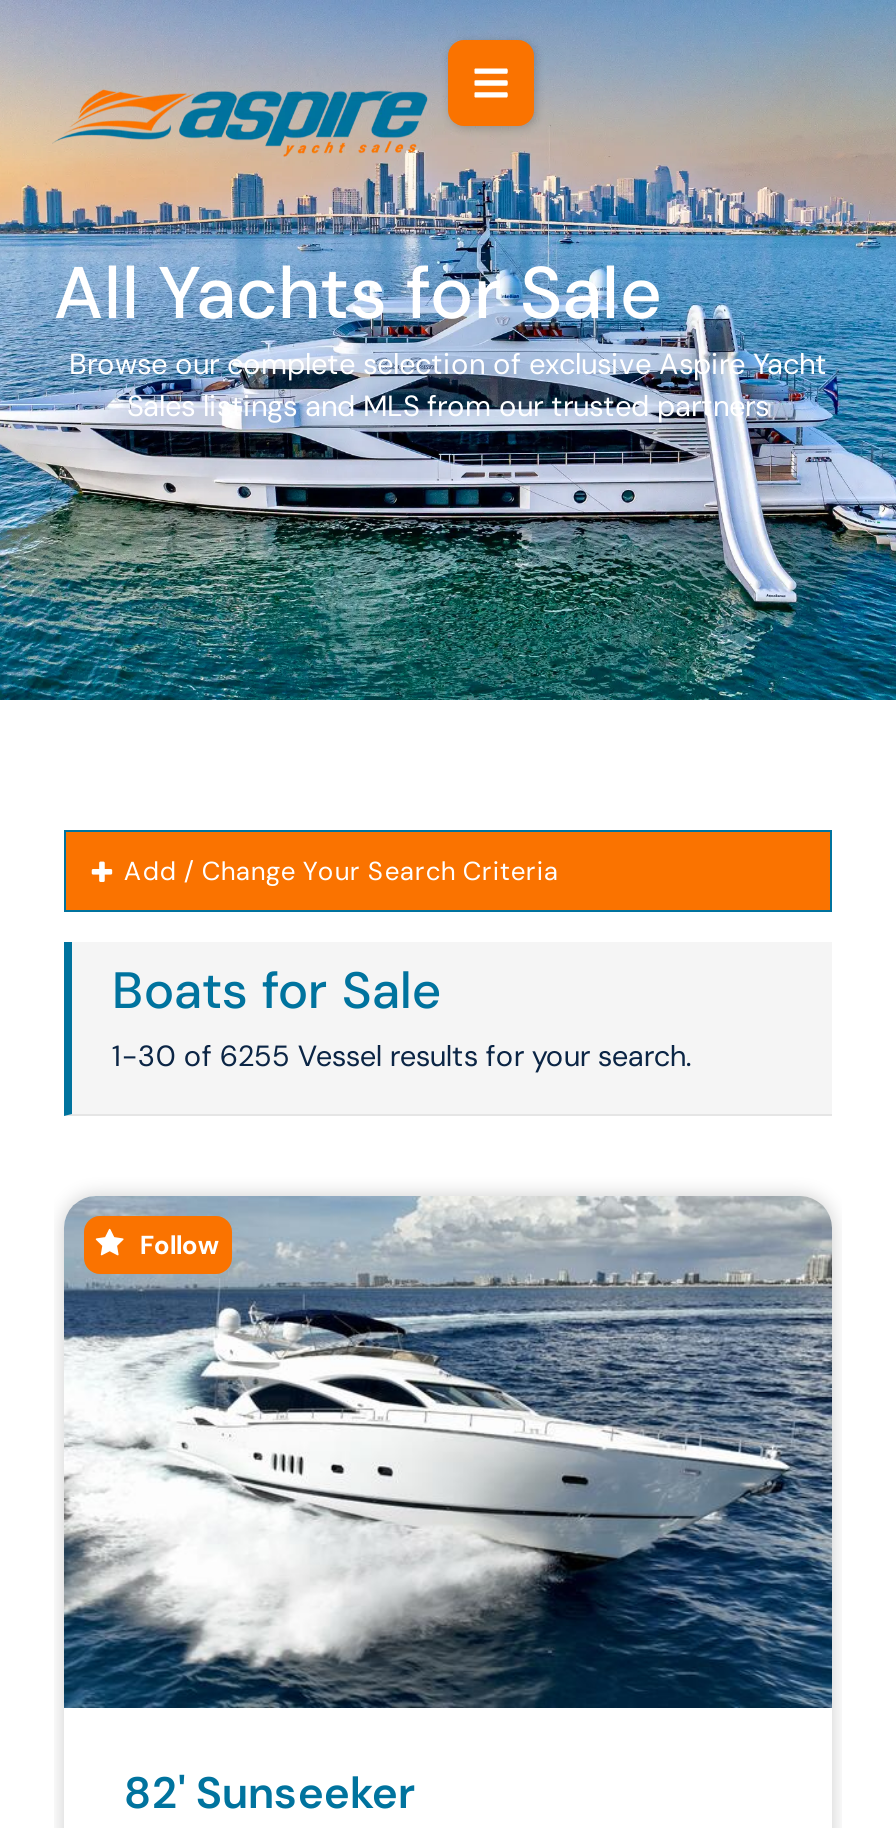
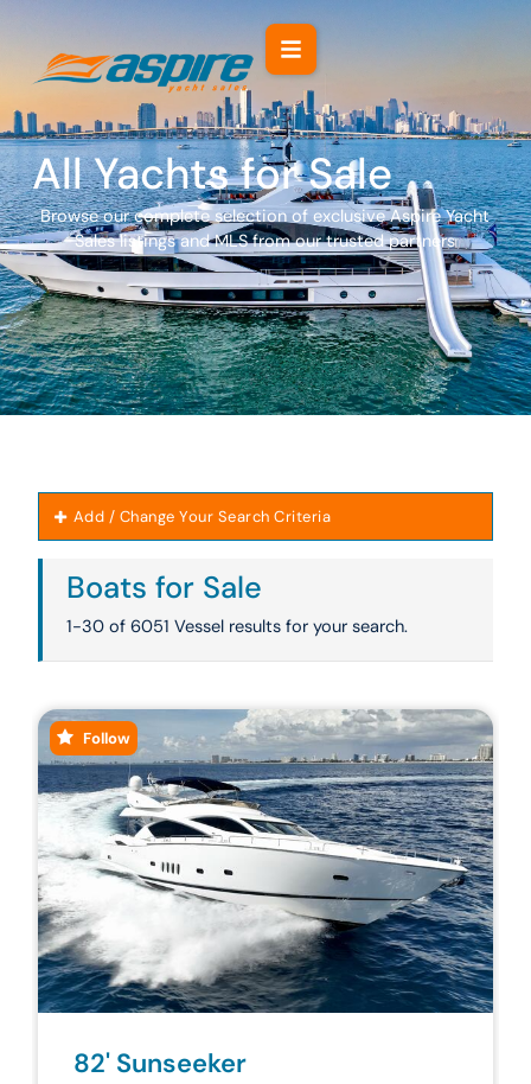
[112,1039,692,1077] 1-30 of 6255 Vessel results for your search. -> [66,616,408,638] 1-30 of 6051 Vessel results for your search.

